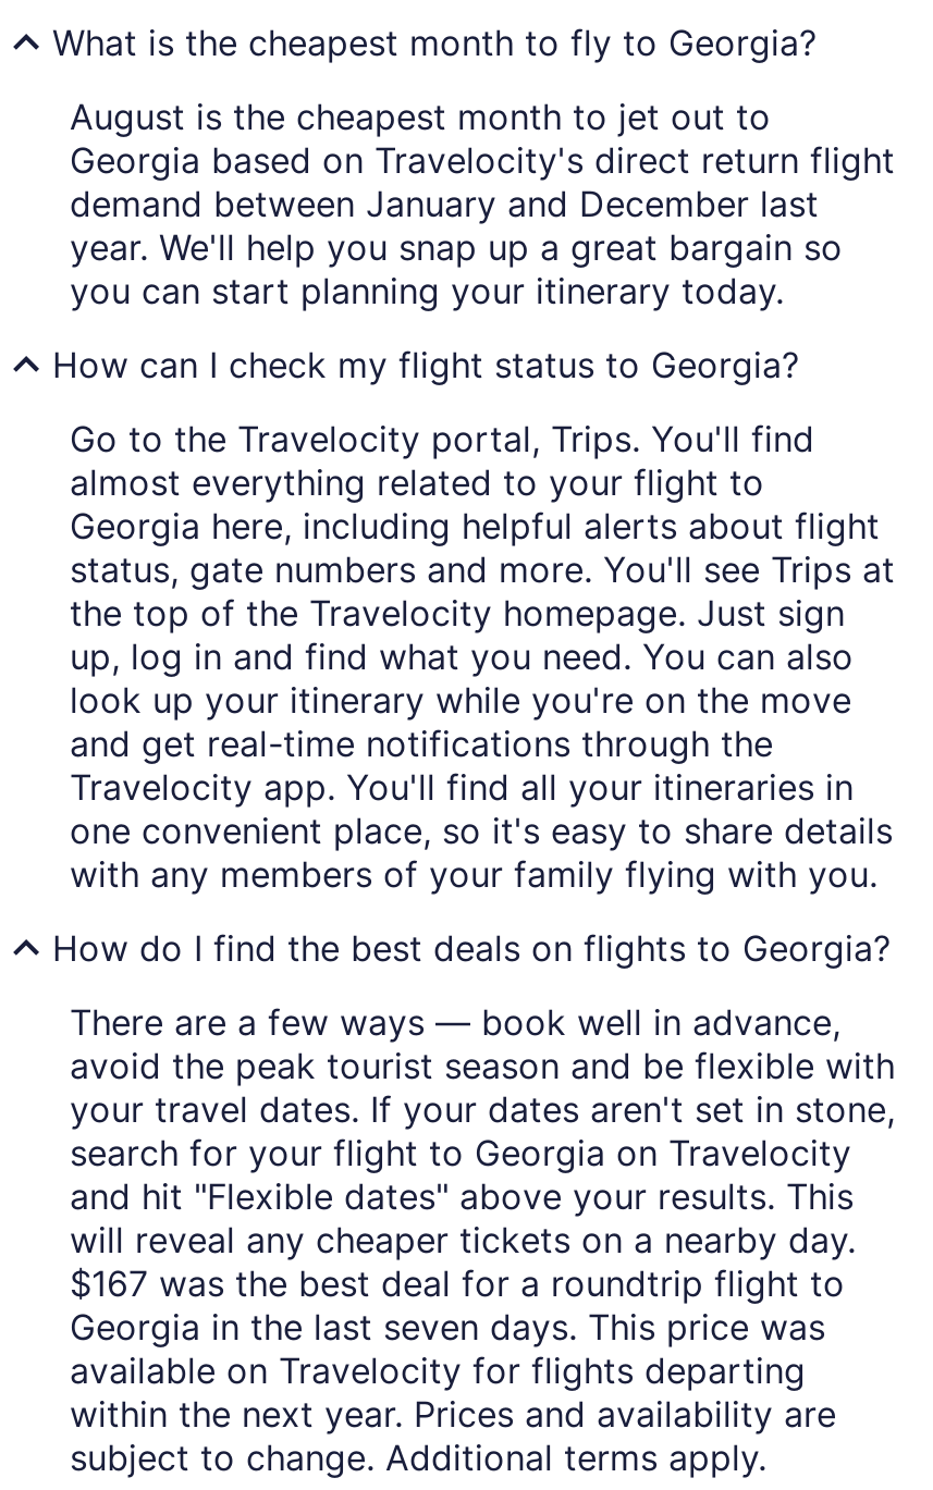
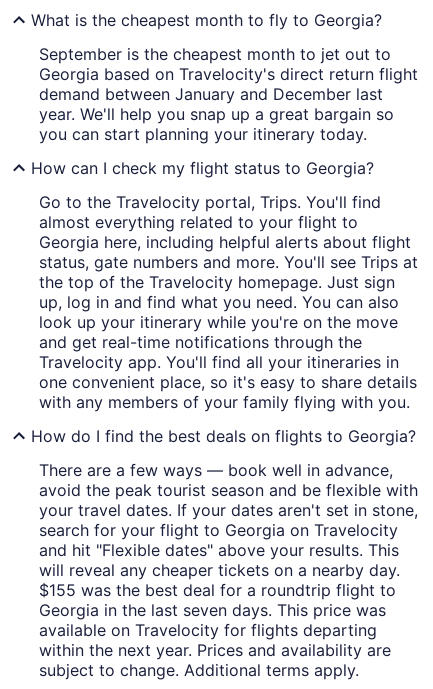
[70,95,771,139] August is the cheapest month to jet out to -> [39,44,391,64] September is the cheapest month to jet out to
[70,1262,845,1306] $167 was the best deal for a roundtrip flight to -> [39,580,396,600] $155 was the best deal for a roundtrip flight to

